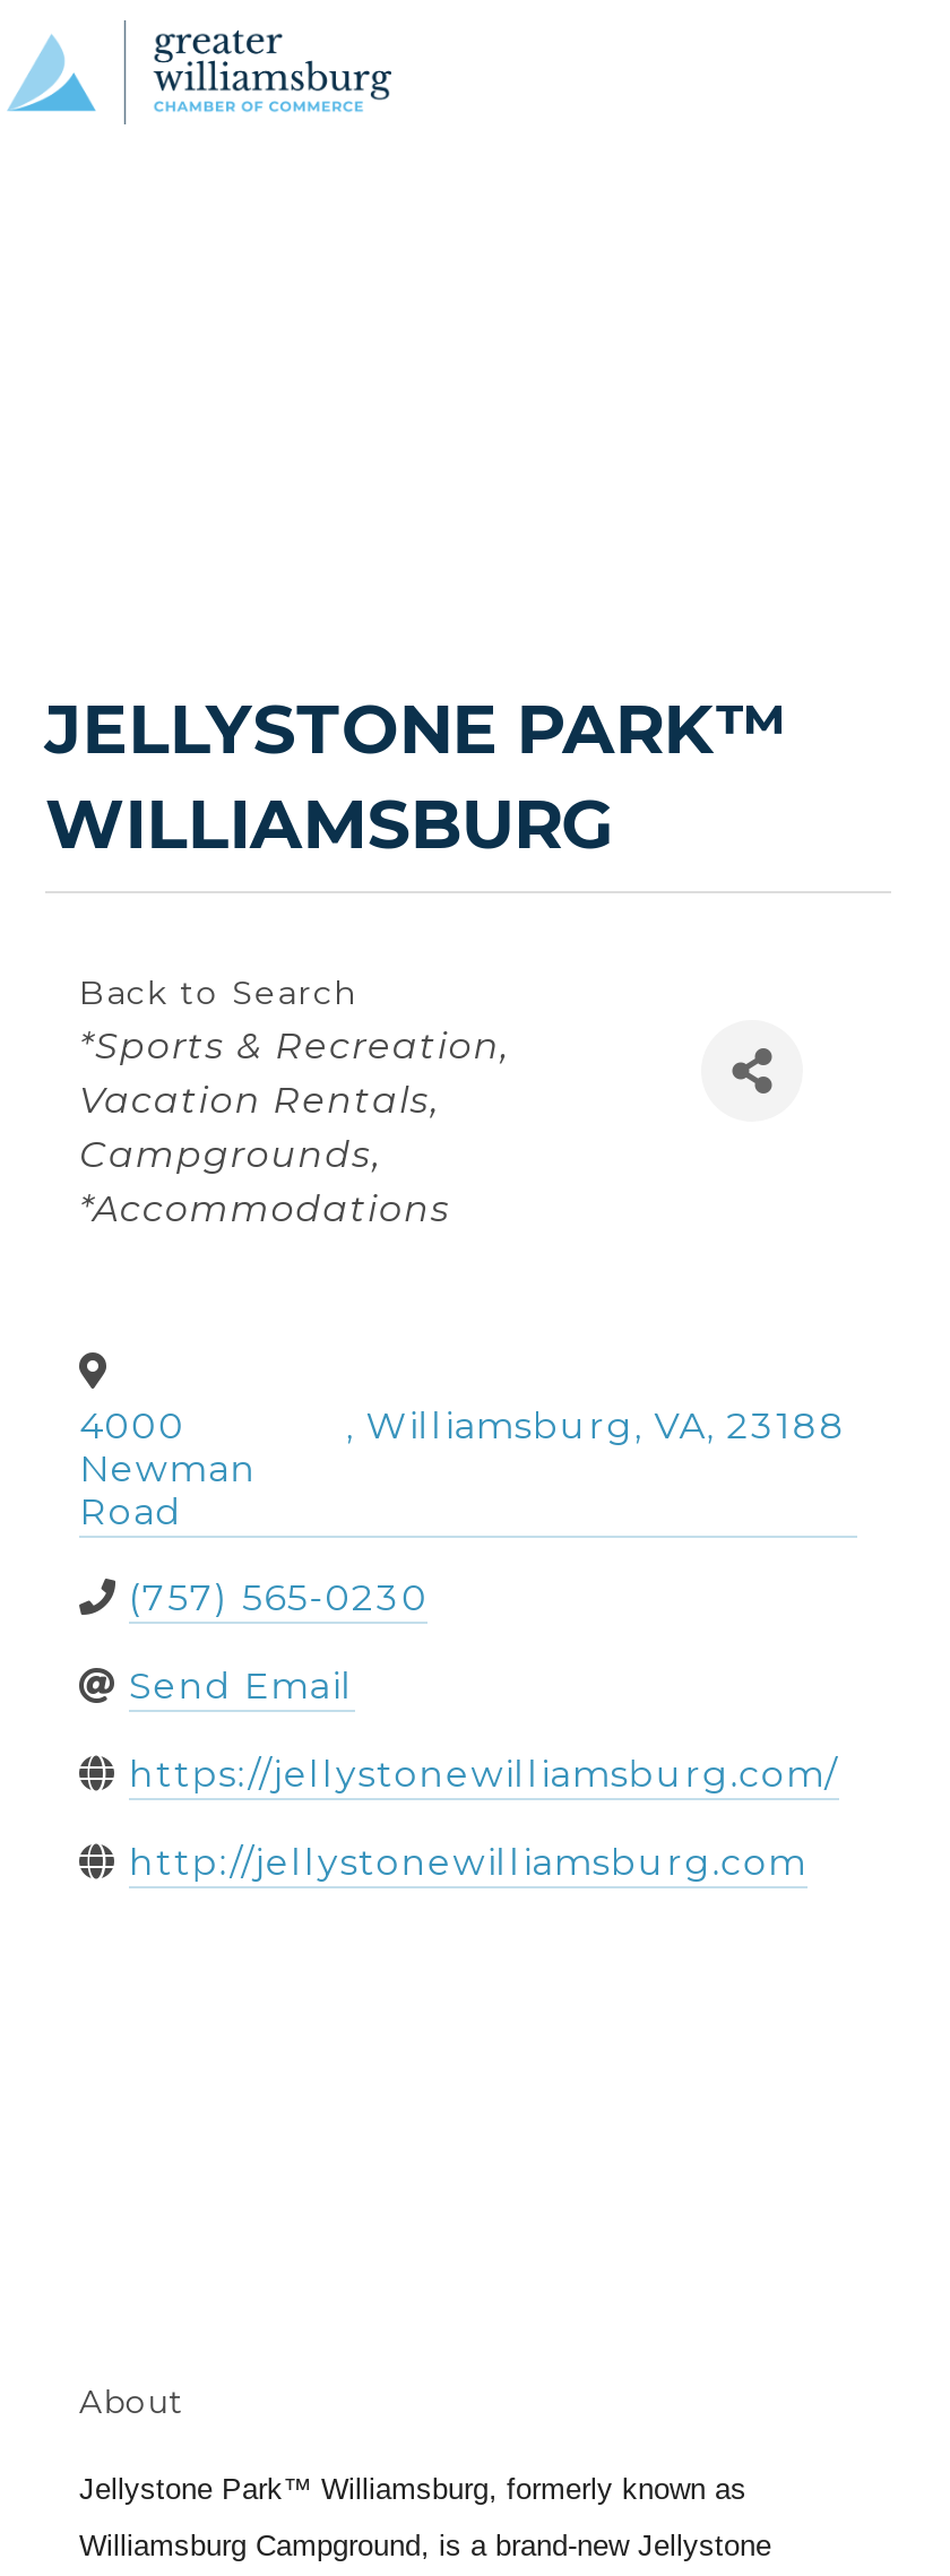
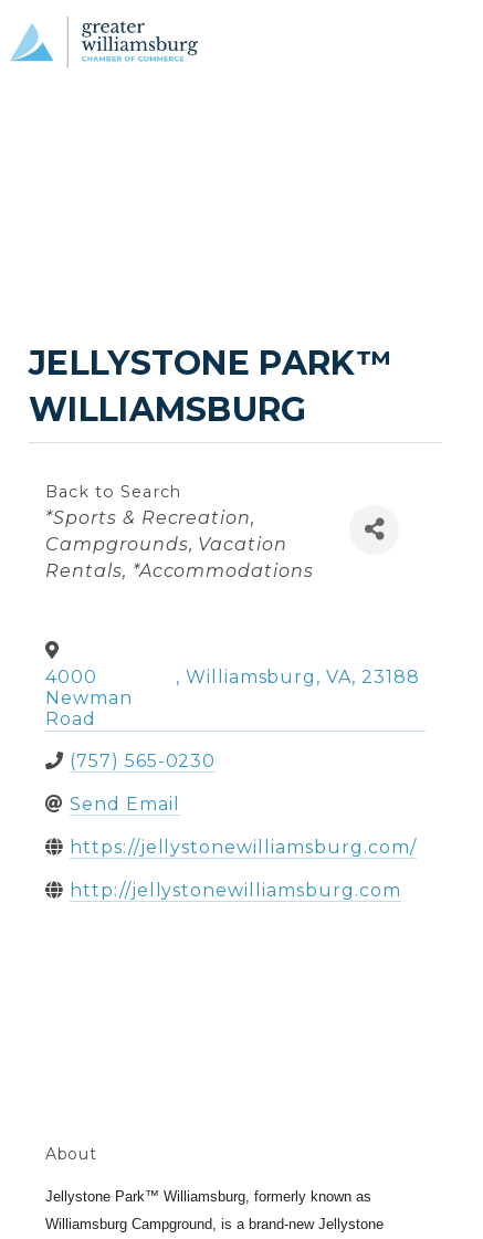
[79,1079,451,1230] Vacation Rentals | Campgrounds | *Accommodations -> [45,534,314,581] Campgrounds Vacation | Rentals *Accommodations

